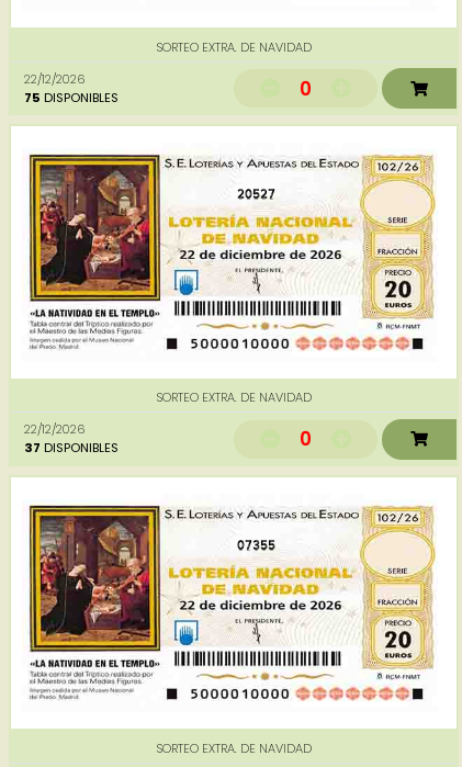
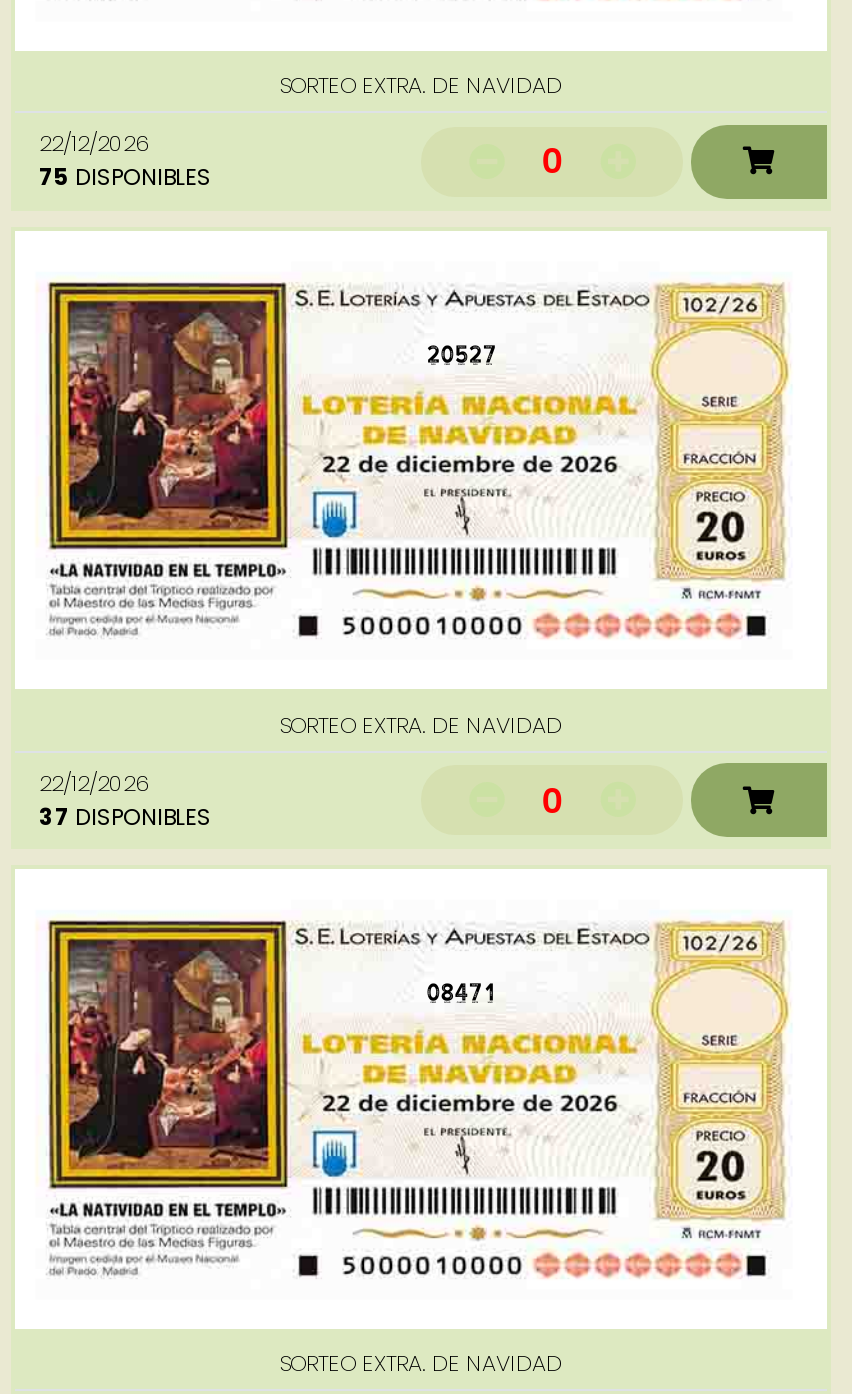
[237,536,275,554] 07355 -> [427,977,497,1009] 08471

